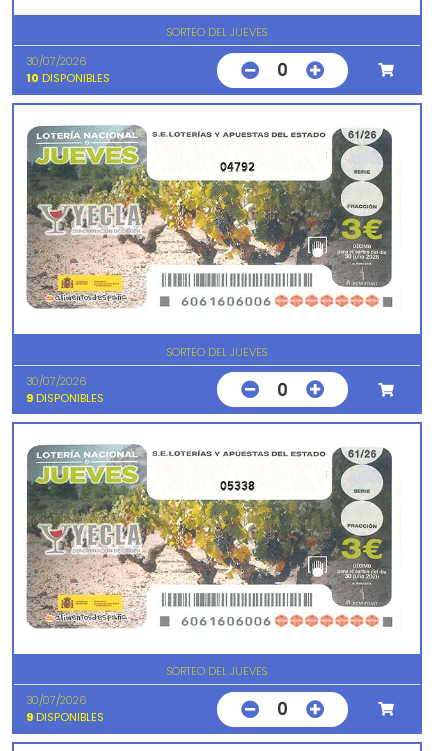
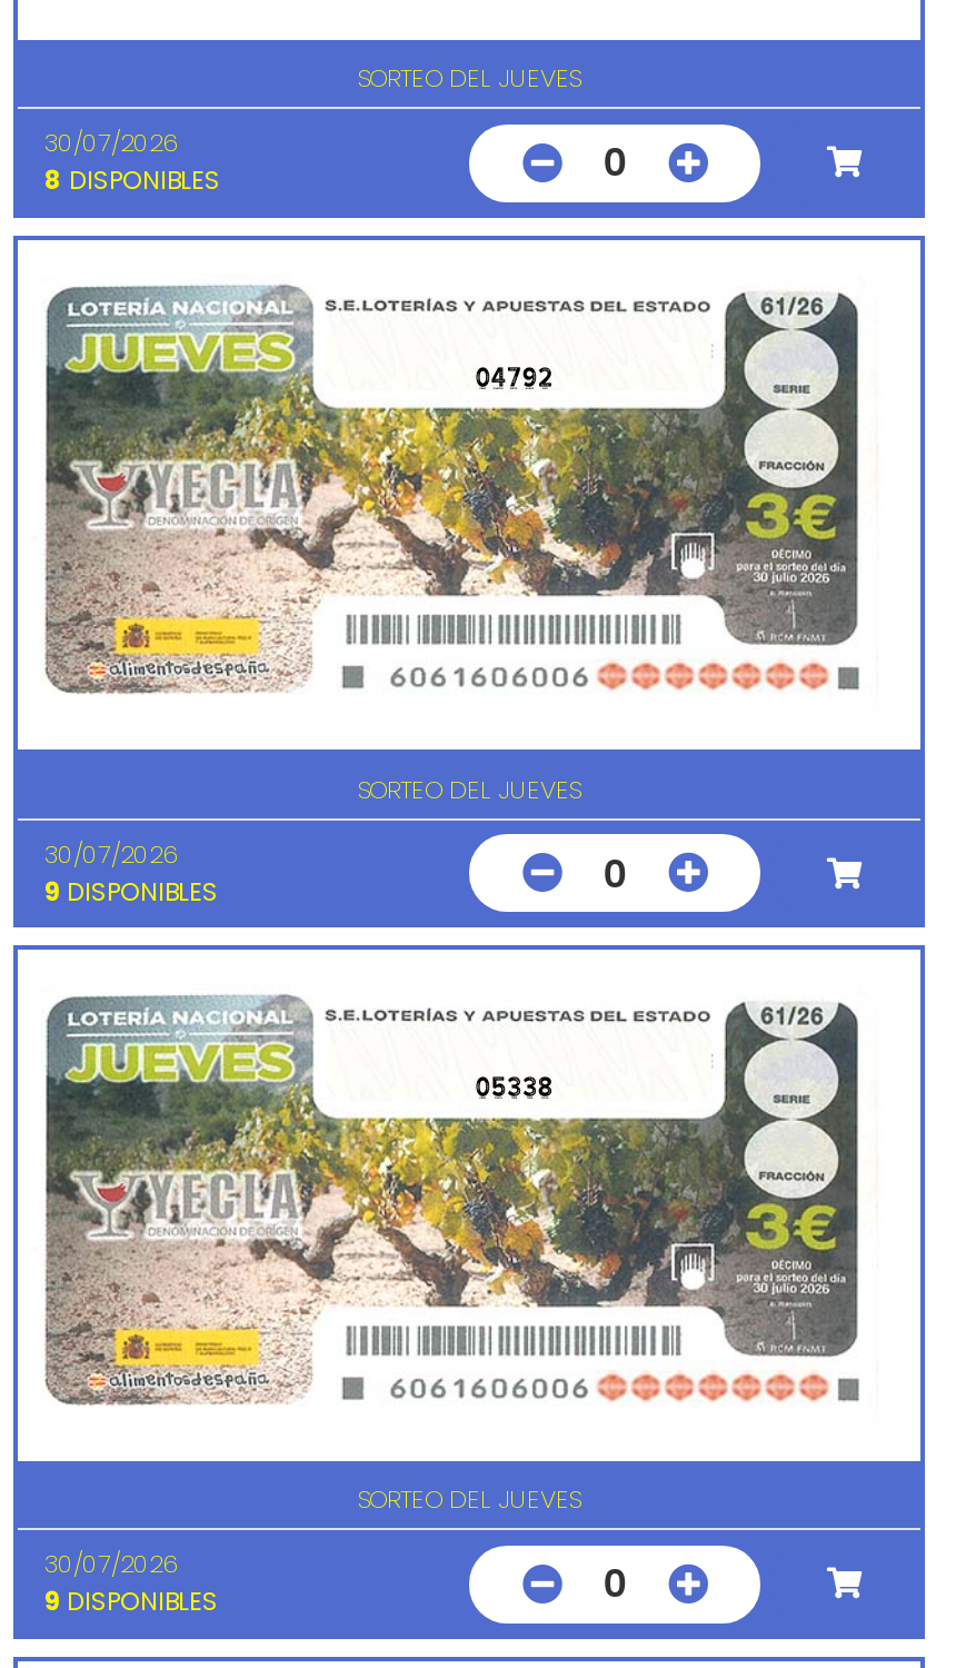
[26,70,110,86] 10 DISPONIBLES -> [44,163,220,199] 8 DISPONIBLES

